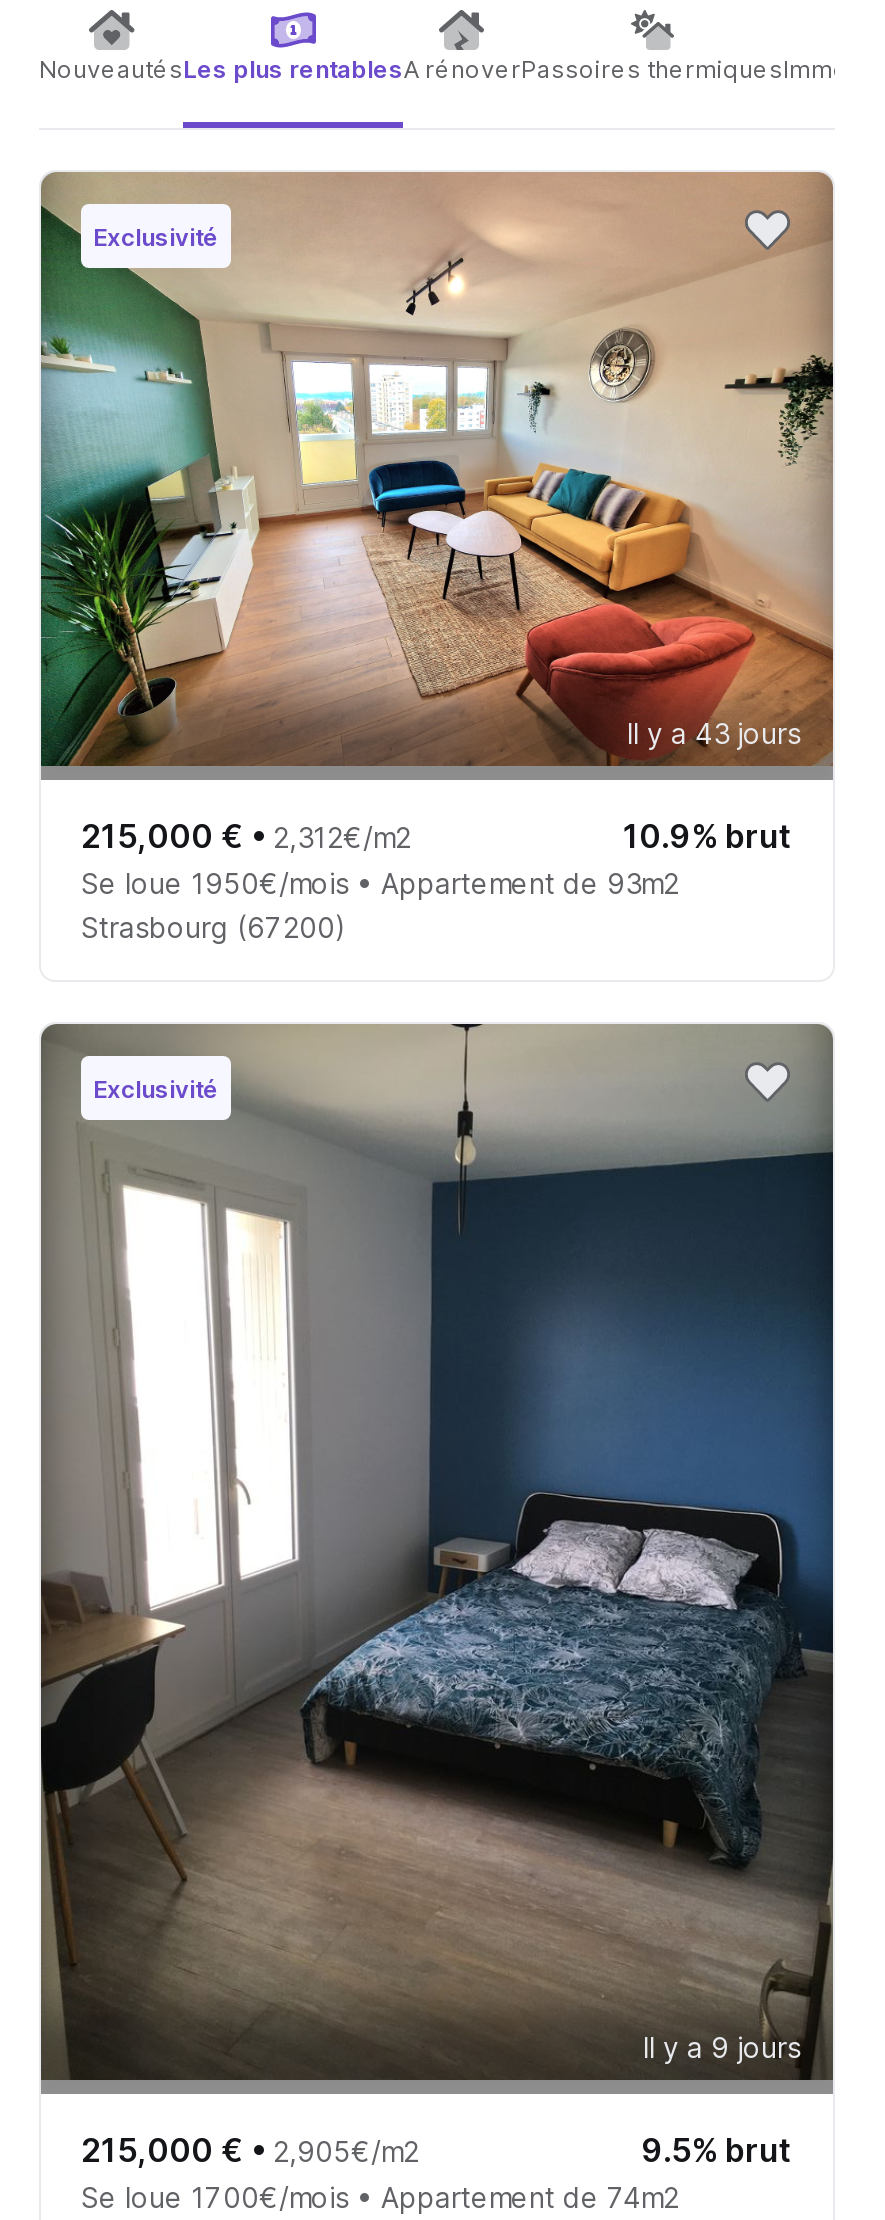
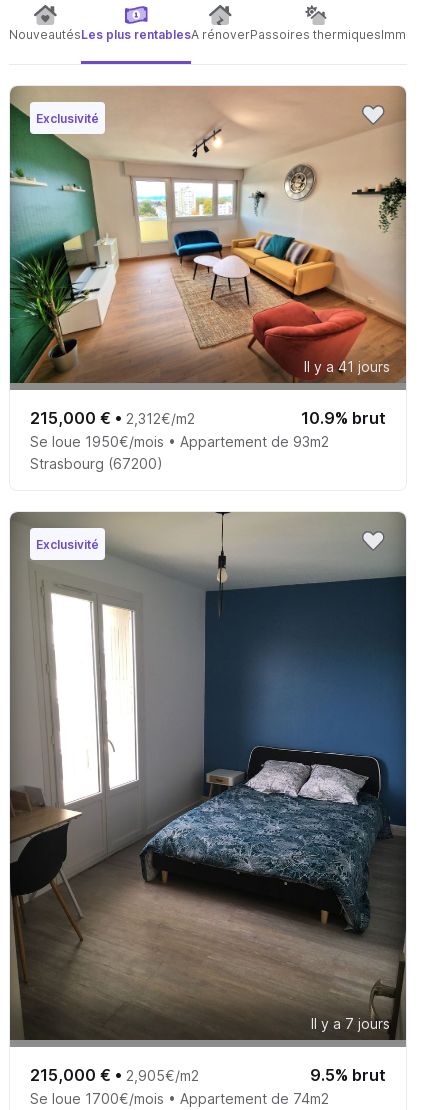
[627,716,801,750] Il y a 43 jours -> [304,358,390,375] Il y a 41 jours
[643,2030,801,2064] Il y a 9 jours -> [311,1015,390,1032] Il y a 7 jours

